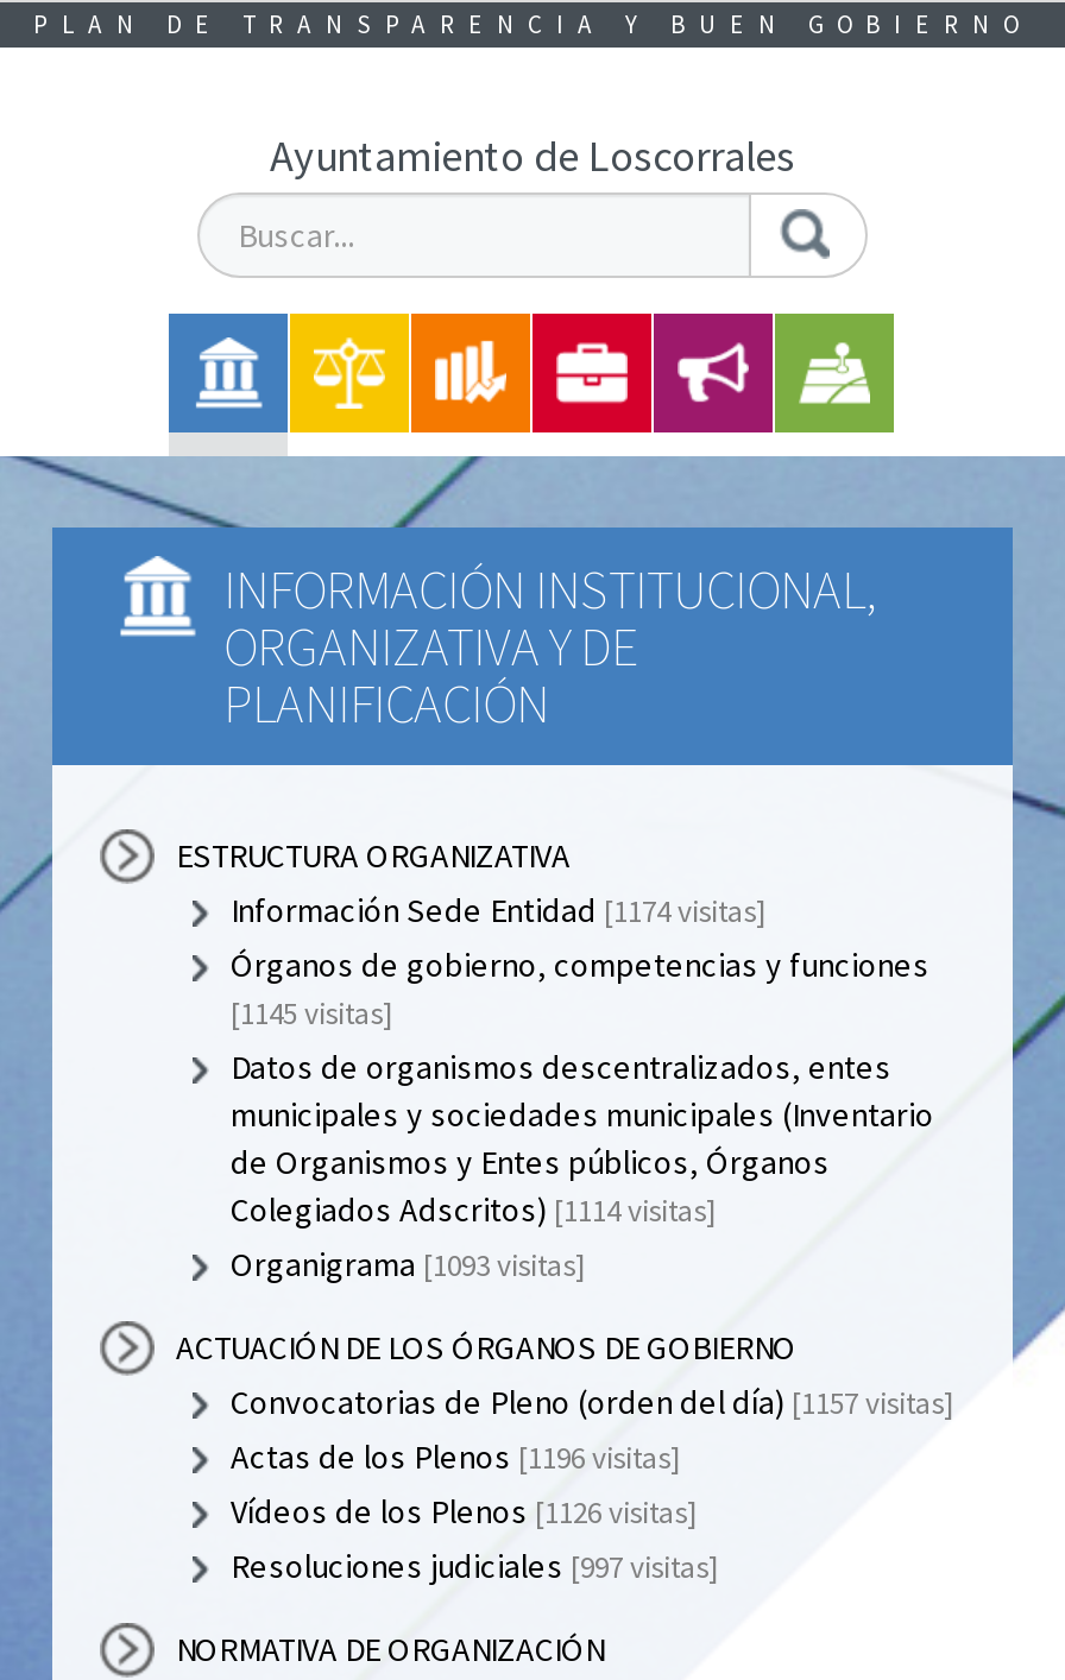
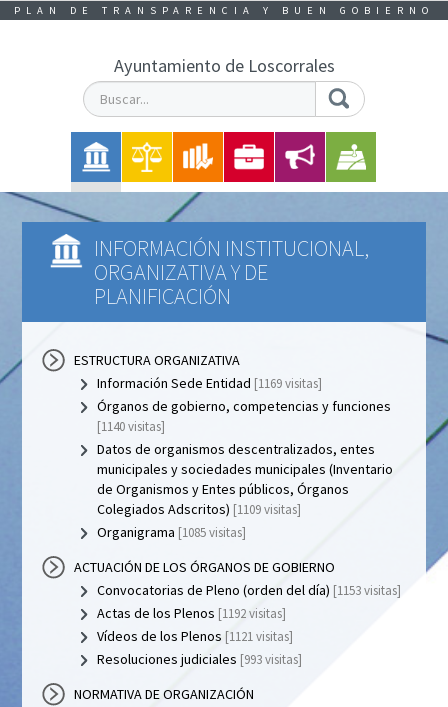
[231,889,765,931] Información Sede Entidad [1174 visitas] -> [97,374,322,392] Información Sede Entidad [1169 visitas]
[231,993,392,1034] [1145 visitas] -> [97,418,165,435] [1140 visitas]
[231,1188,716,1231] Colegiados Adscritos) [1114 visitas] -> [97,500,301,518] Colegiados Adscritos) [1109 visitas]
[231,1243,585,1286] Organigrama [1093 visitas] -> [97,523,246,541] Organigrama [1085 visitas]
[231,1381,953,1423] Convocatorias de Pleno (orden del día) [1157 visitas] -> [97,581,401,599] Convocatorias de Pleno (orden del día) [1153 visitas]
[231,1435,680,1478] Actas de los Plenos [1196 visitas] -> [97,604,286,622] Actas de los Plenos [1192 visitas]
[231,1490,697,1533] Vídeos de los Plenos [1126 visitas] -> [97,627,293,645] Vídeos de los Plenos [1121 visitas]
[231,1545,718,1587] Resoluciones judiciales [997 visitas] -> [97,650,302,668] Resoluciones judiciales [993 visitas]

